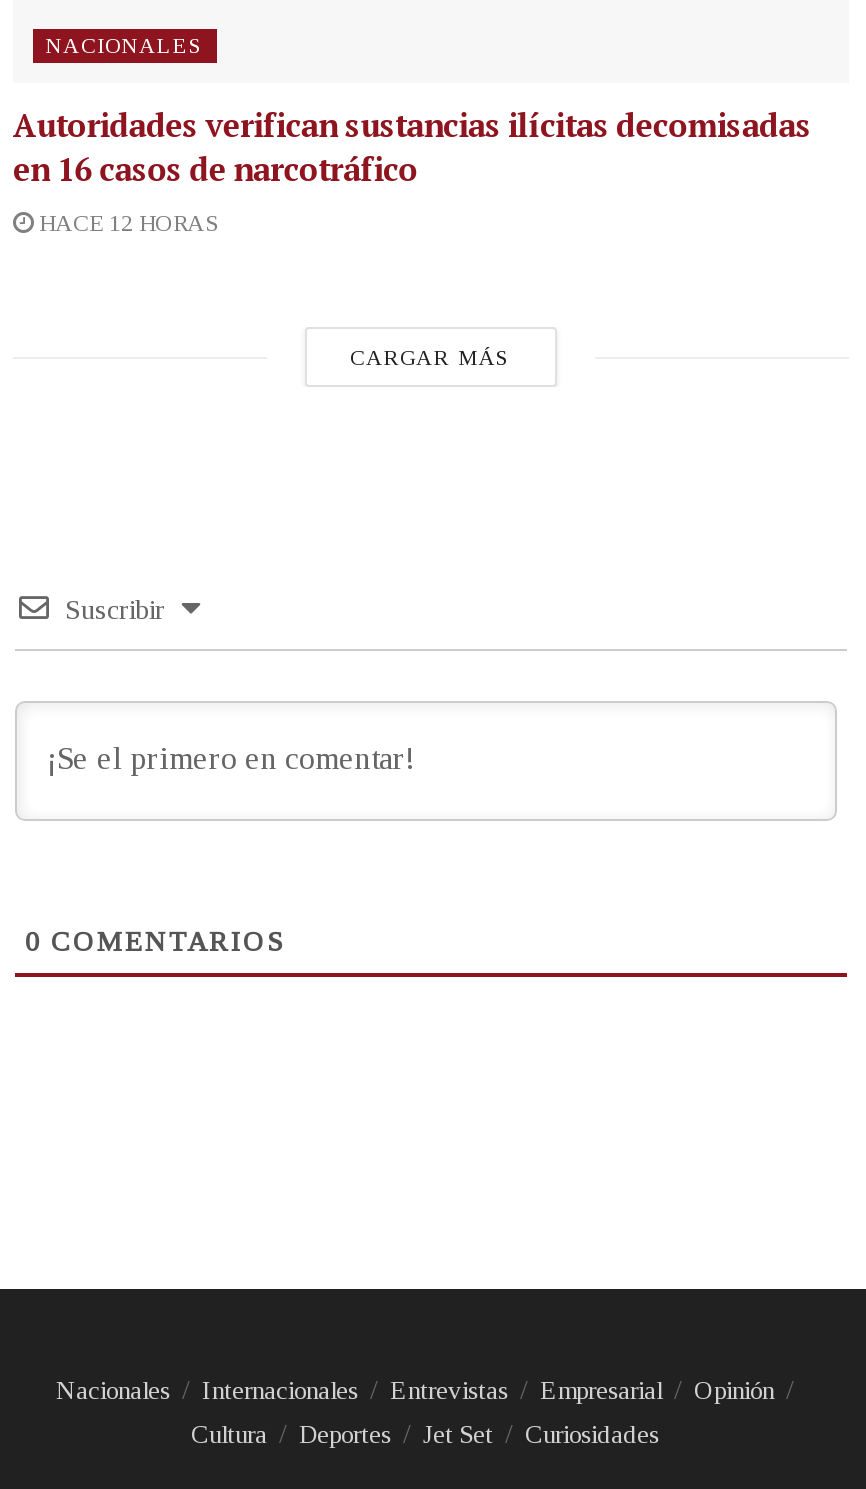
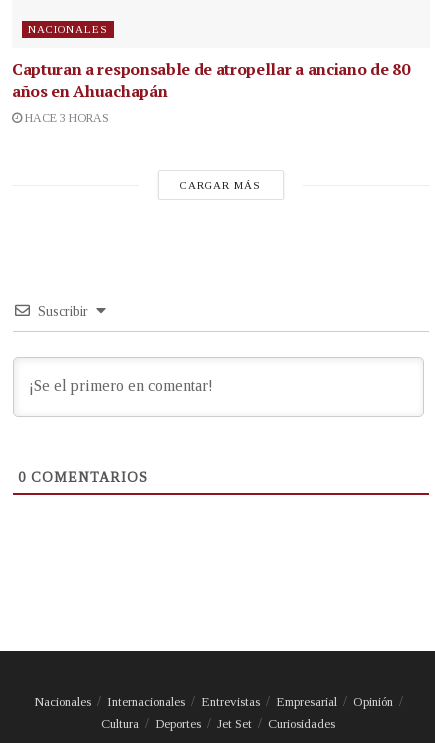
[13,104,811,238] Autoridades verifican sustancias ilícitas decomisadas | en 16 casos de narcotráfico | HACE 12 HORAS -> [12,58,409,125] Capturan a responsable de atropellar a anciano de 80 | años en Ahuachapán | HACE 3 HORAS

